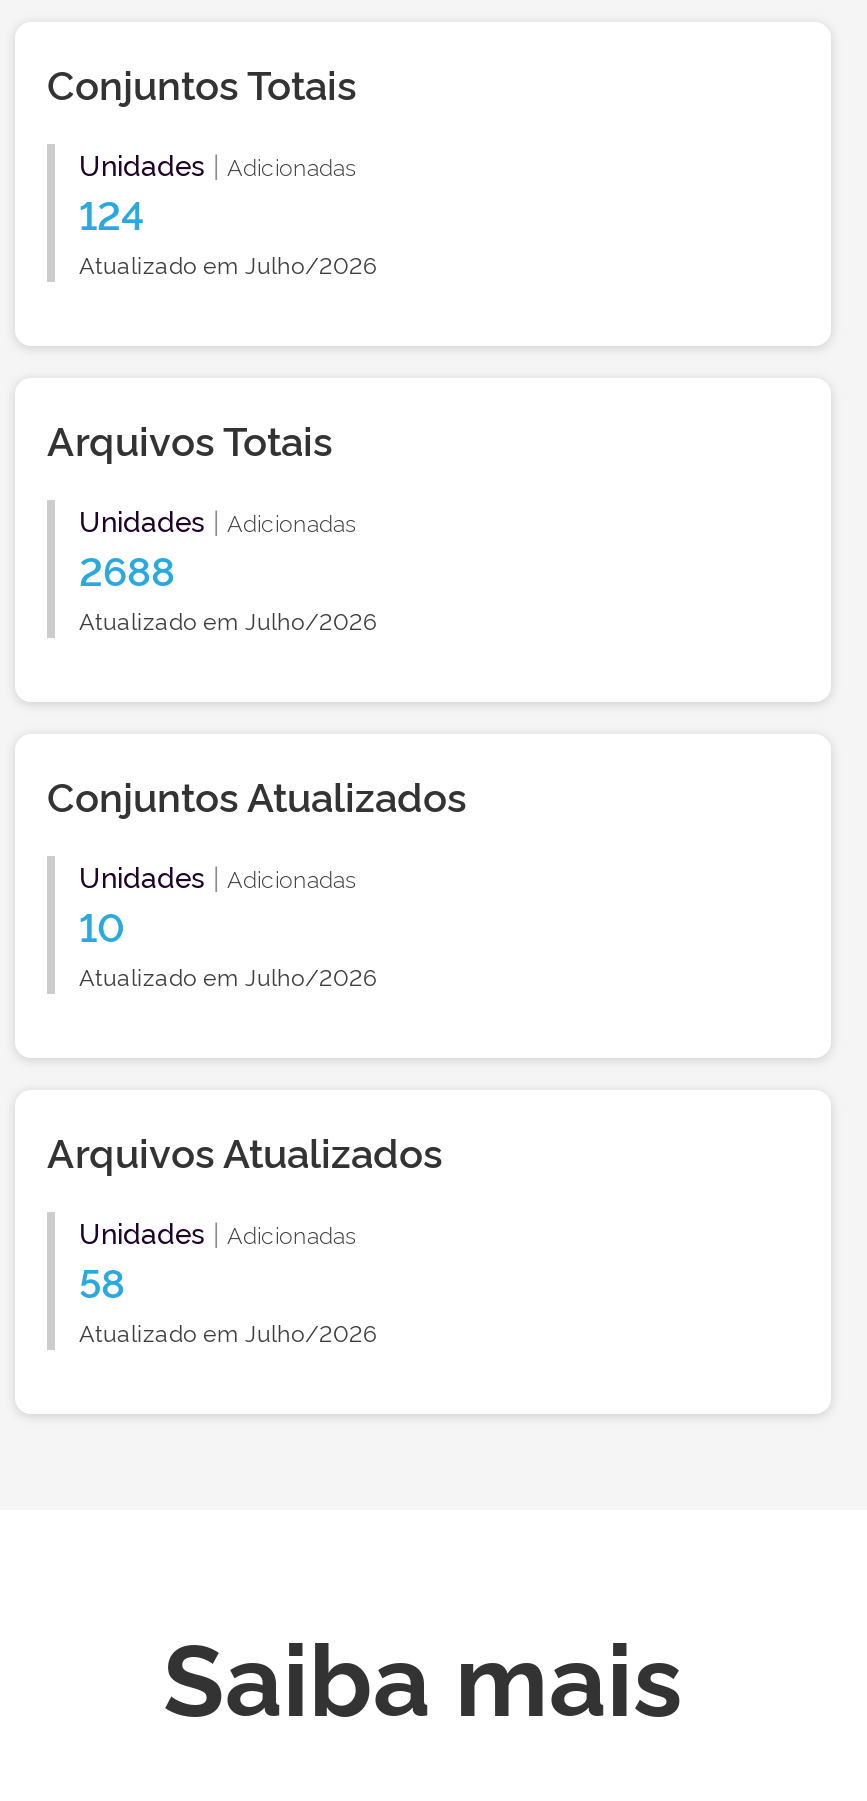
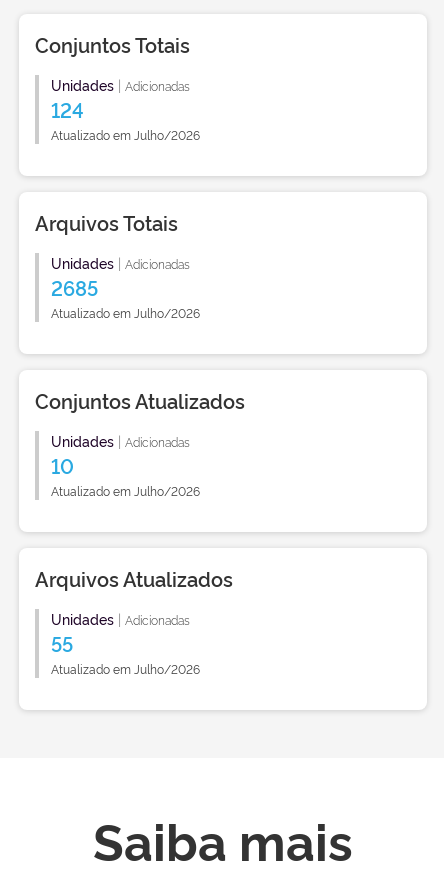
[79,539,175,595] 2688 -> [51,272,98,300] 2685
[79,1251,125,1307] 58 -> [51,628,73,656] 55

